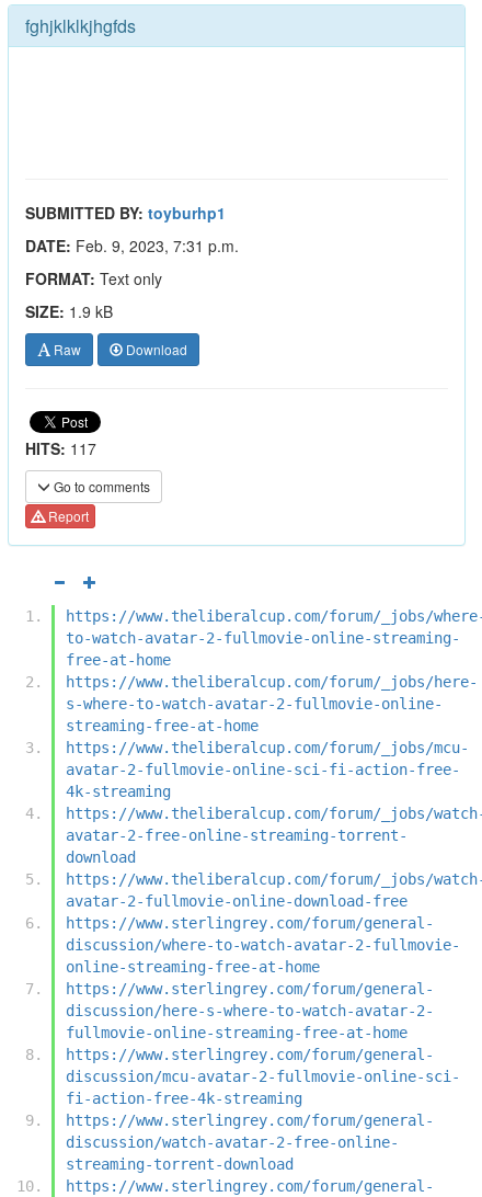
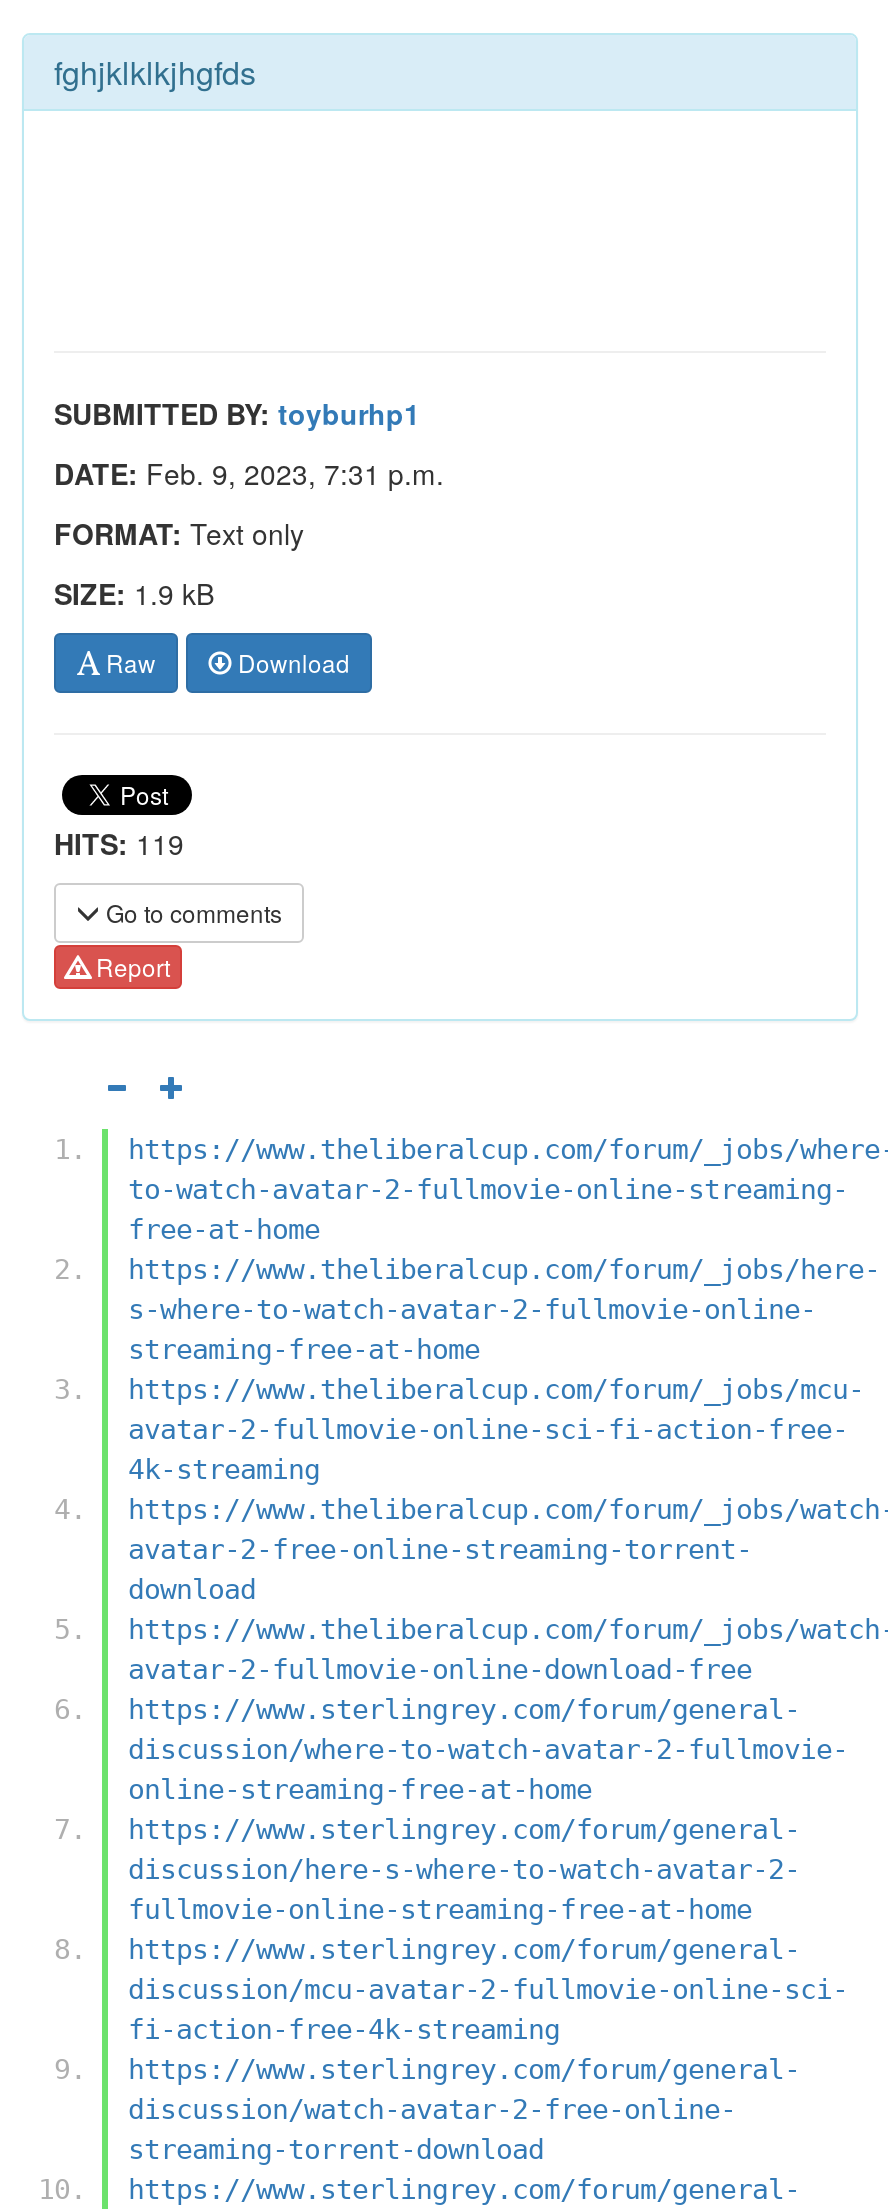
[25,437,96,459] HITS: 117 -> [54,823,184,863] HITS: 119

